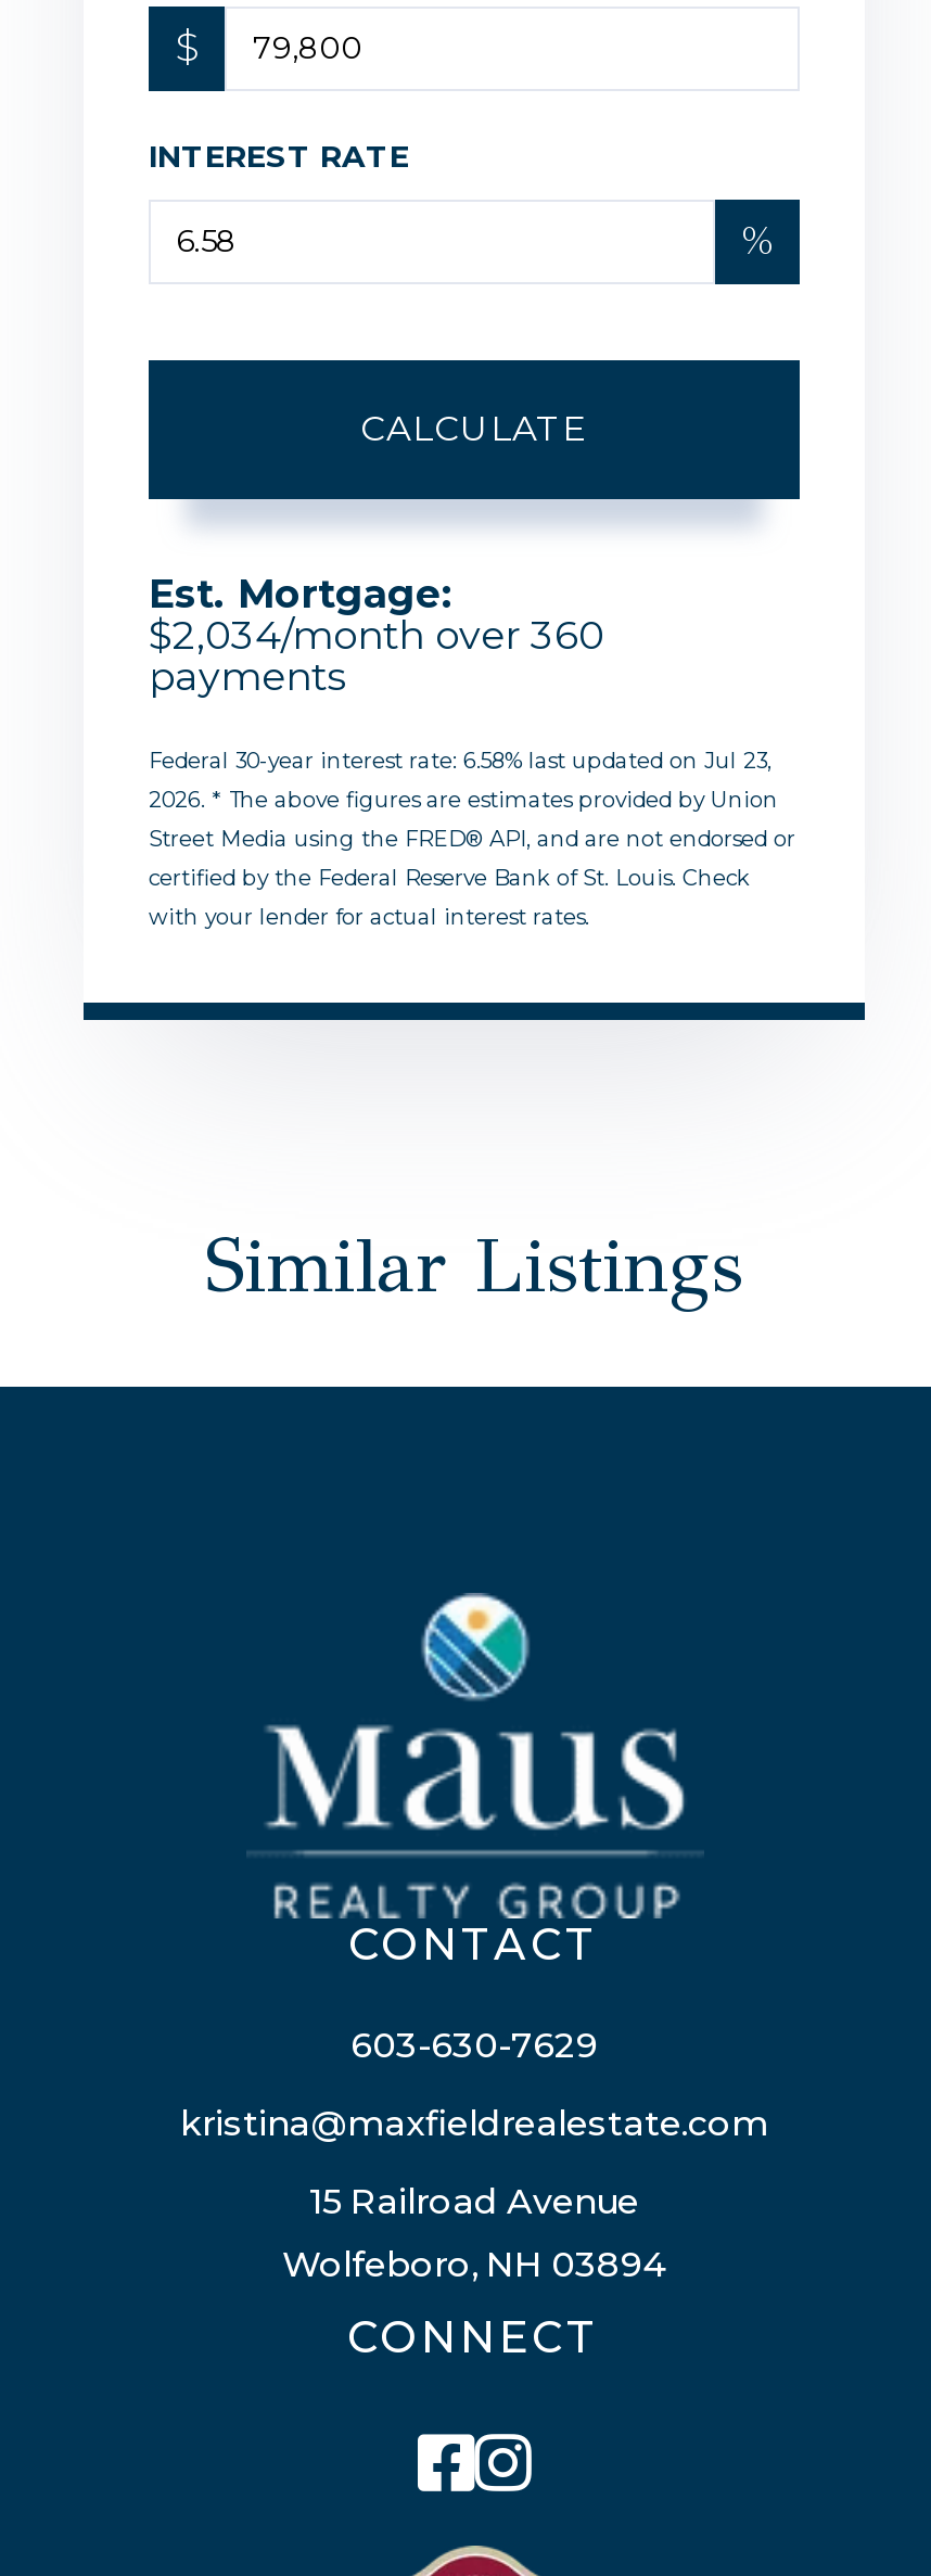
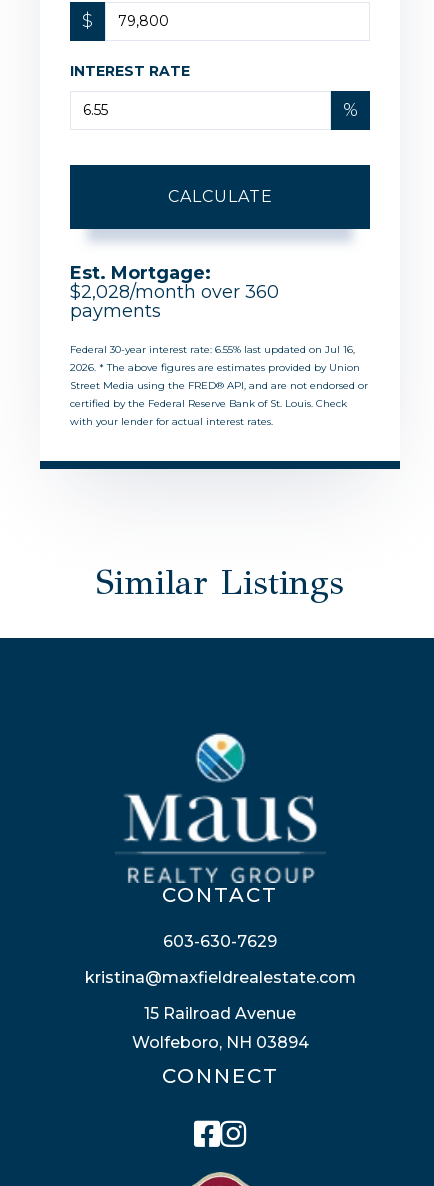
[149,612,604,660] $2,034/month over 360 -> [70,281,279,303] $2,028/month over 360
[149,746,771,775] Federal 30-year interest rate: 6.58% last updated on Jul 23, -> [70,343,355,356] Federal 30-year interest rate: 6.55% last updated on Jul 16,

